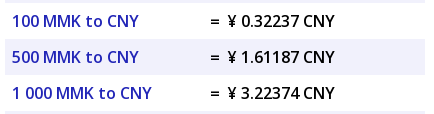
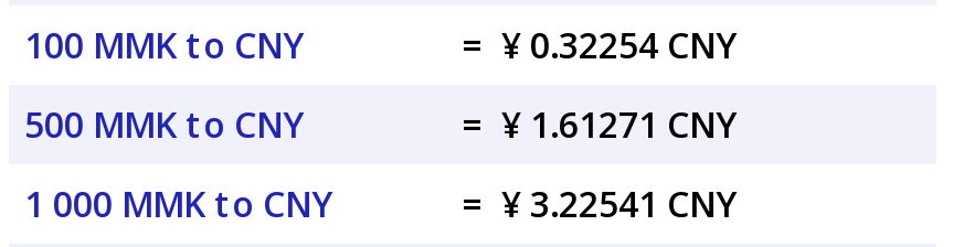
[210,10,335,32] = ¥ 0.32237 CNY -> [462,21,738,69] = ¥ 0.32254 CNY
[210,46,335,68] = ¥ 1.61187 CNY -> [462,100,738,149] = ¥ 1.61271 CNY
[210,82,335,104] = ¥ 3.22374 CNY -> [462,180,738,228] = ¥ 3.22541 CNY

